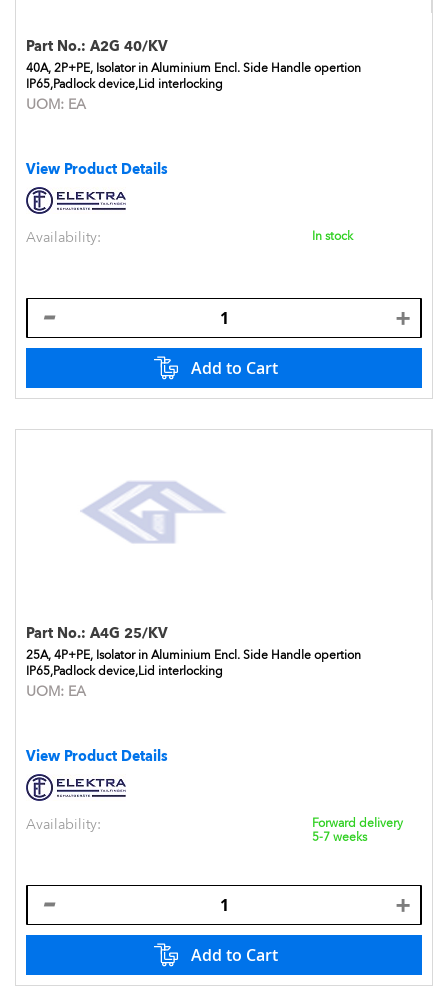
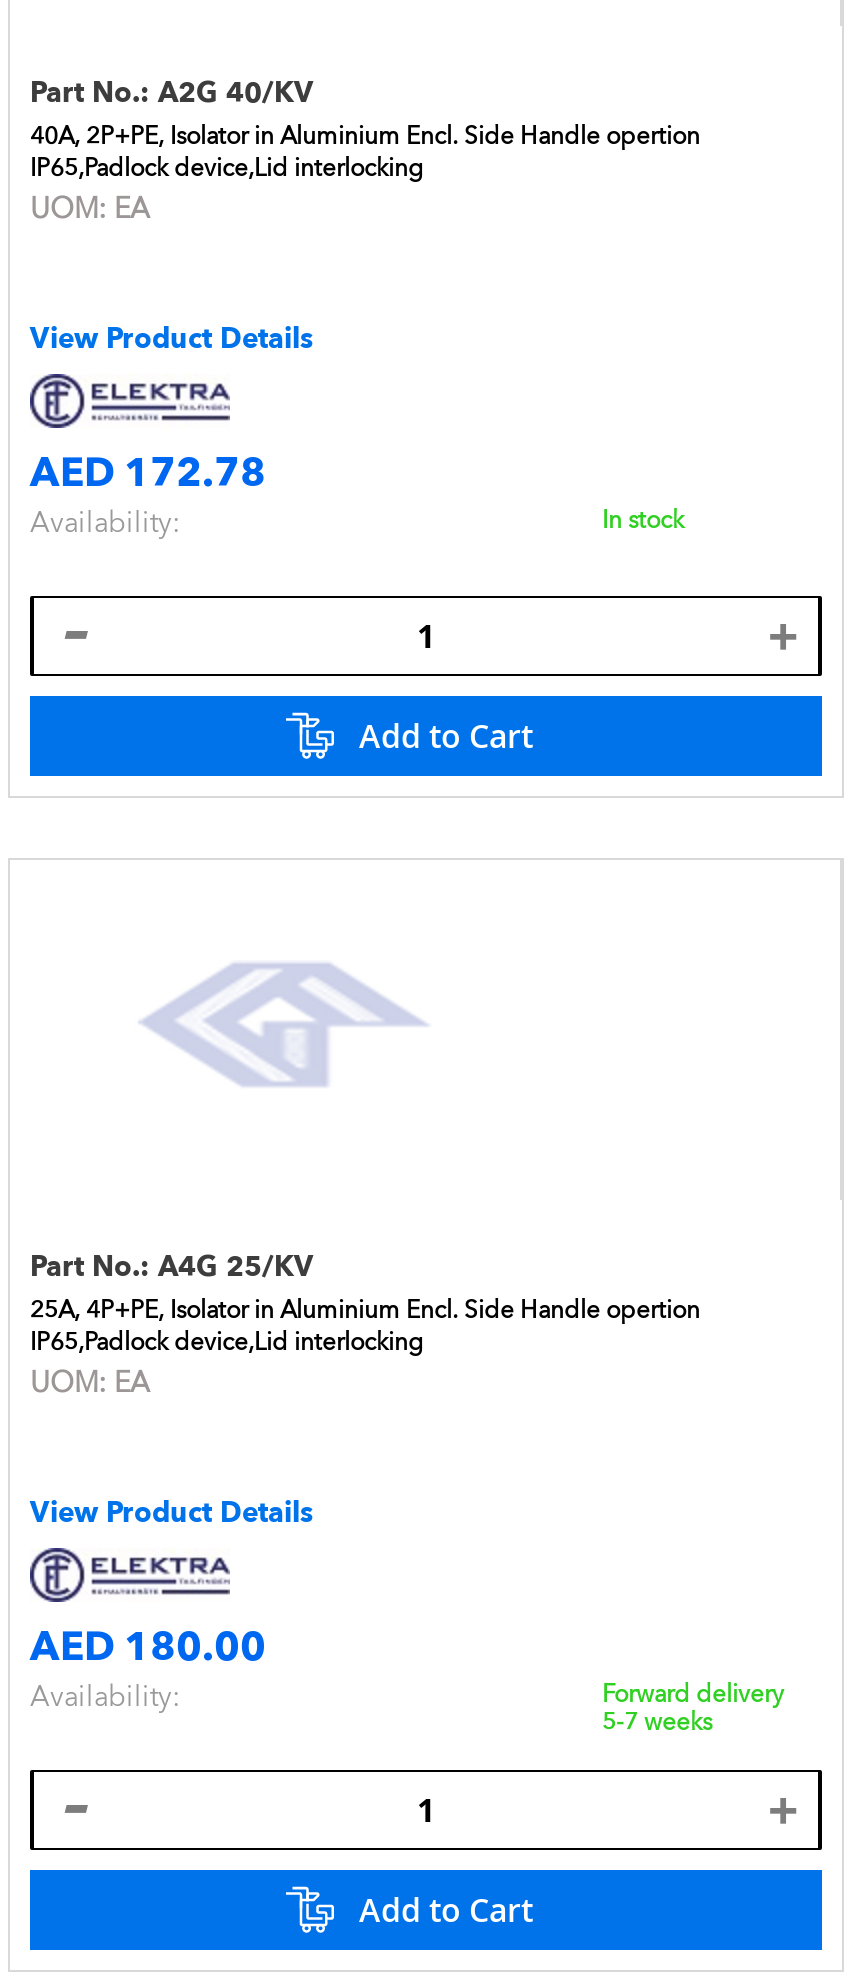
none -> [30,448,266,496] AED 172.78
moved [26,229,353,245] -> [30,506,684,538]: Availability: | In stock
none -> [30,1622,266,1670] AED 180.00
moved [26,816,403,844] -> [30,1680,784,1736]: Availability: | Forward delivery | 5-7 weeks

